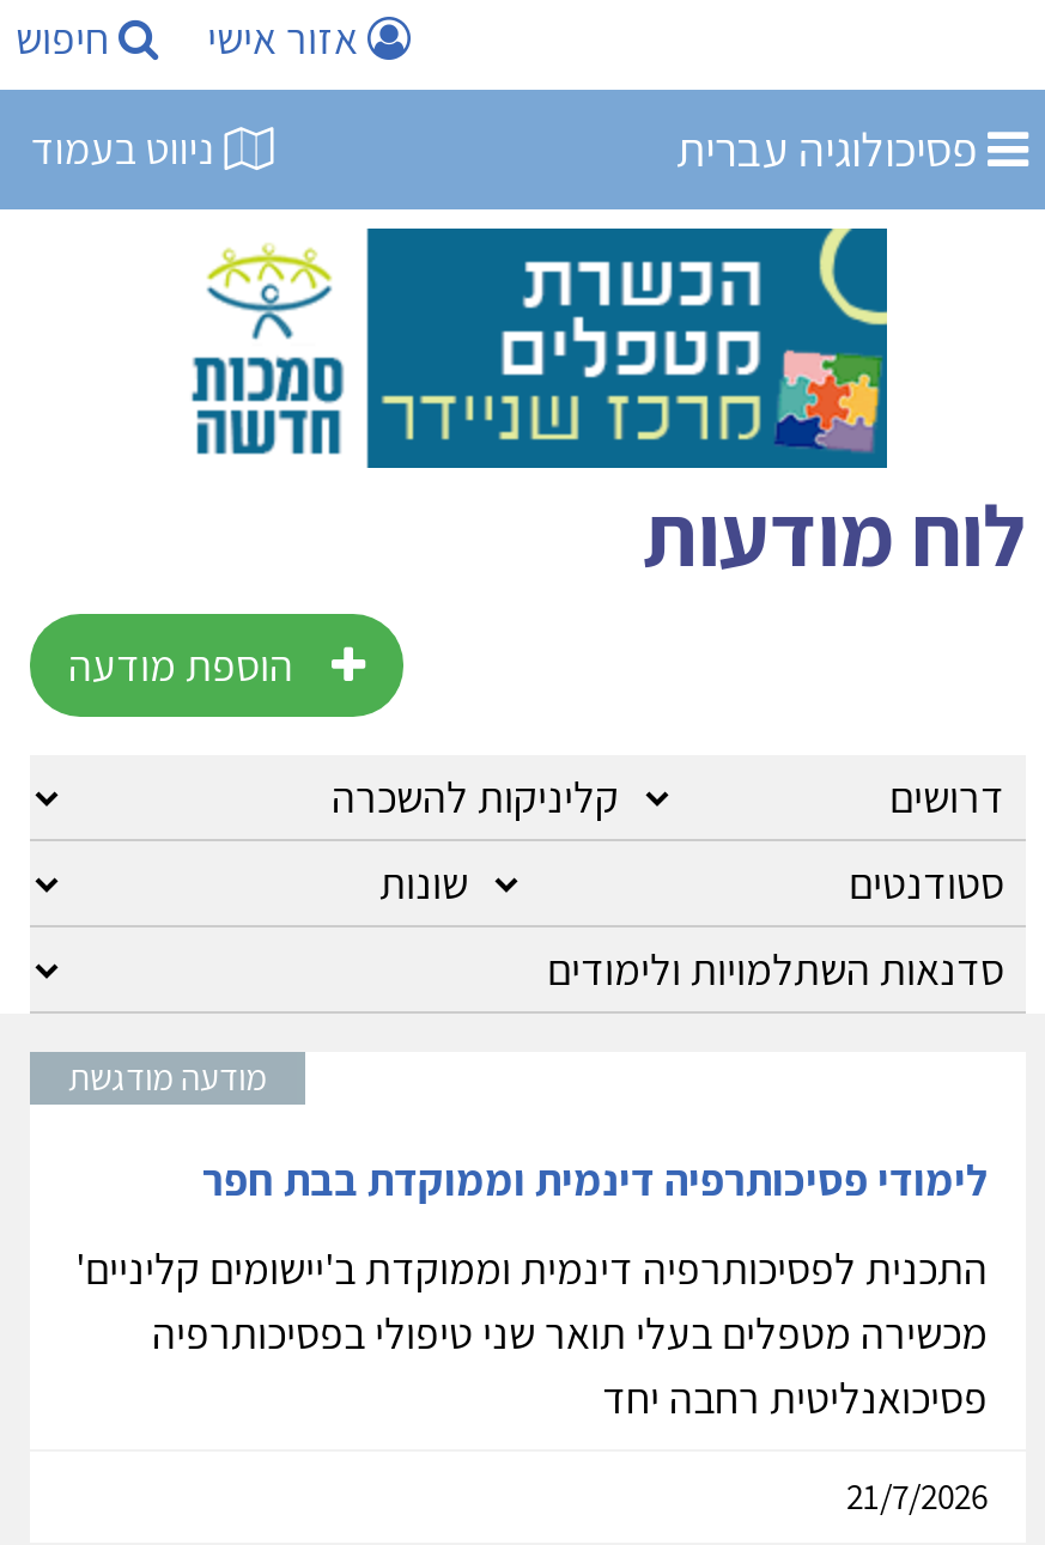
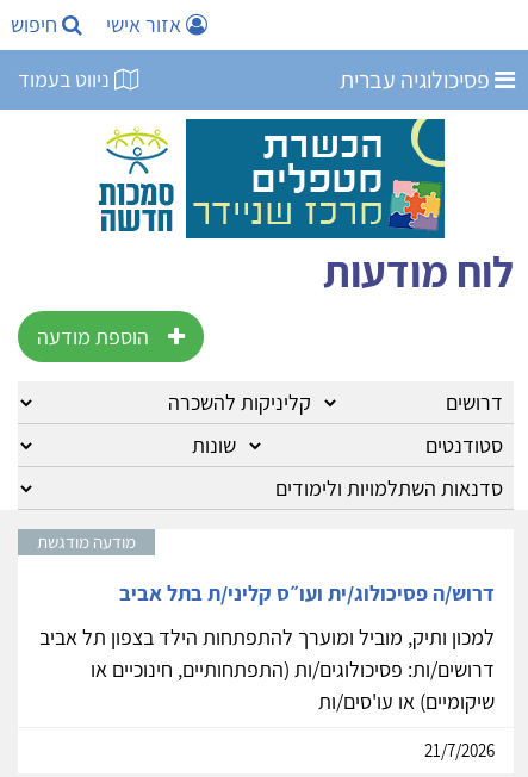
[202,1153,988,1208] לימודי פסיכותרפיה דינמית וממוקדת בבת חפר -> [119,580,495,607] דרוש/ה פסיכולוג/ית ועו״ס קליני/ת בתל אביב
[75,1242,988,1426] התכנית לפסיכותרפיה דינמית וממוקדת ב'יישומים קליניים' | מכשירה מטפלים בעלי תואר שני טיפולי בפסיכותרפיה | פסיכואנליטית רחבה יחד -> [39,624,495,715] למכון ותיק, מוביל ומוערך להתפתחות הילד בצפון תל אביב | דרושים/ות: פסיכולוגים/ות (התפתחותיים, חינוכיים או | שיקומיים) או עו'סים/ות

